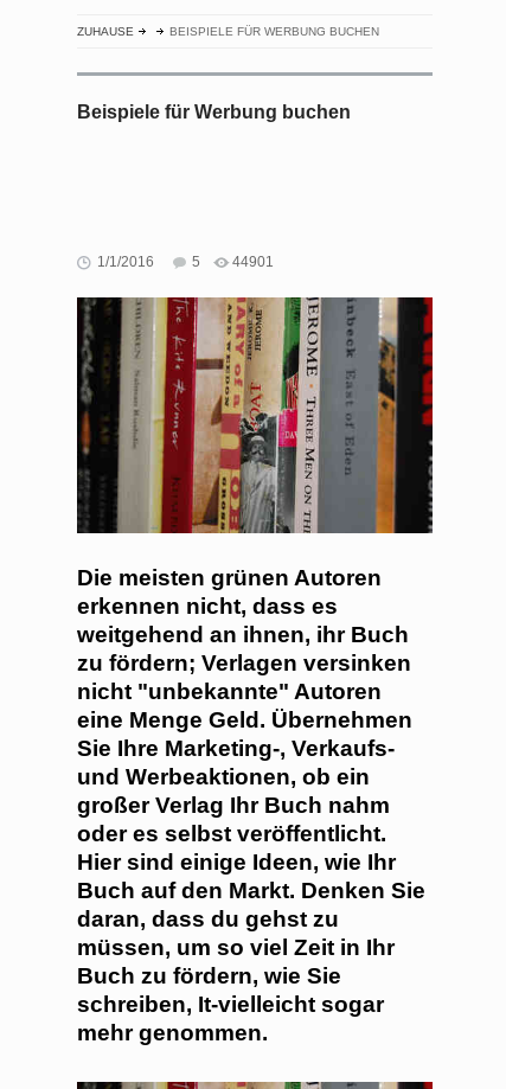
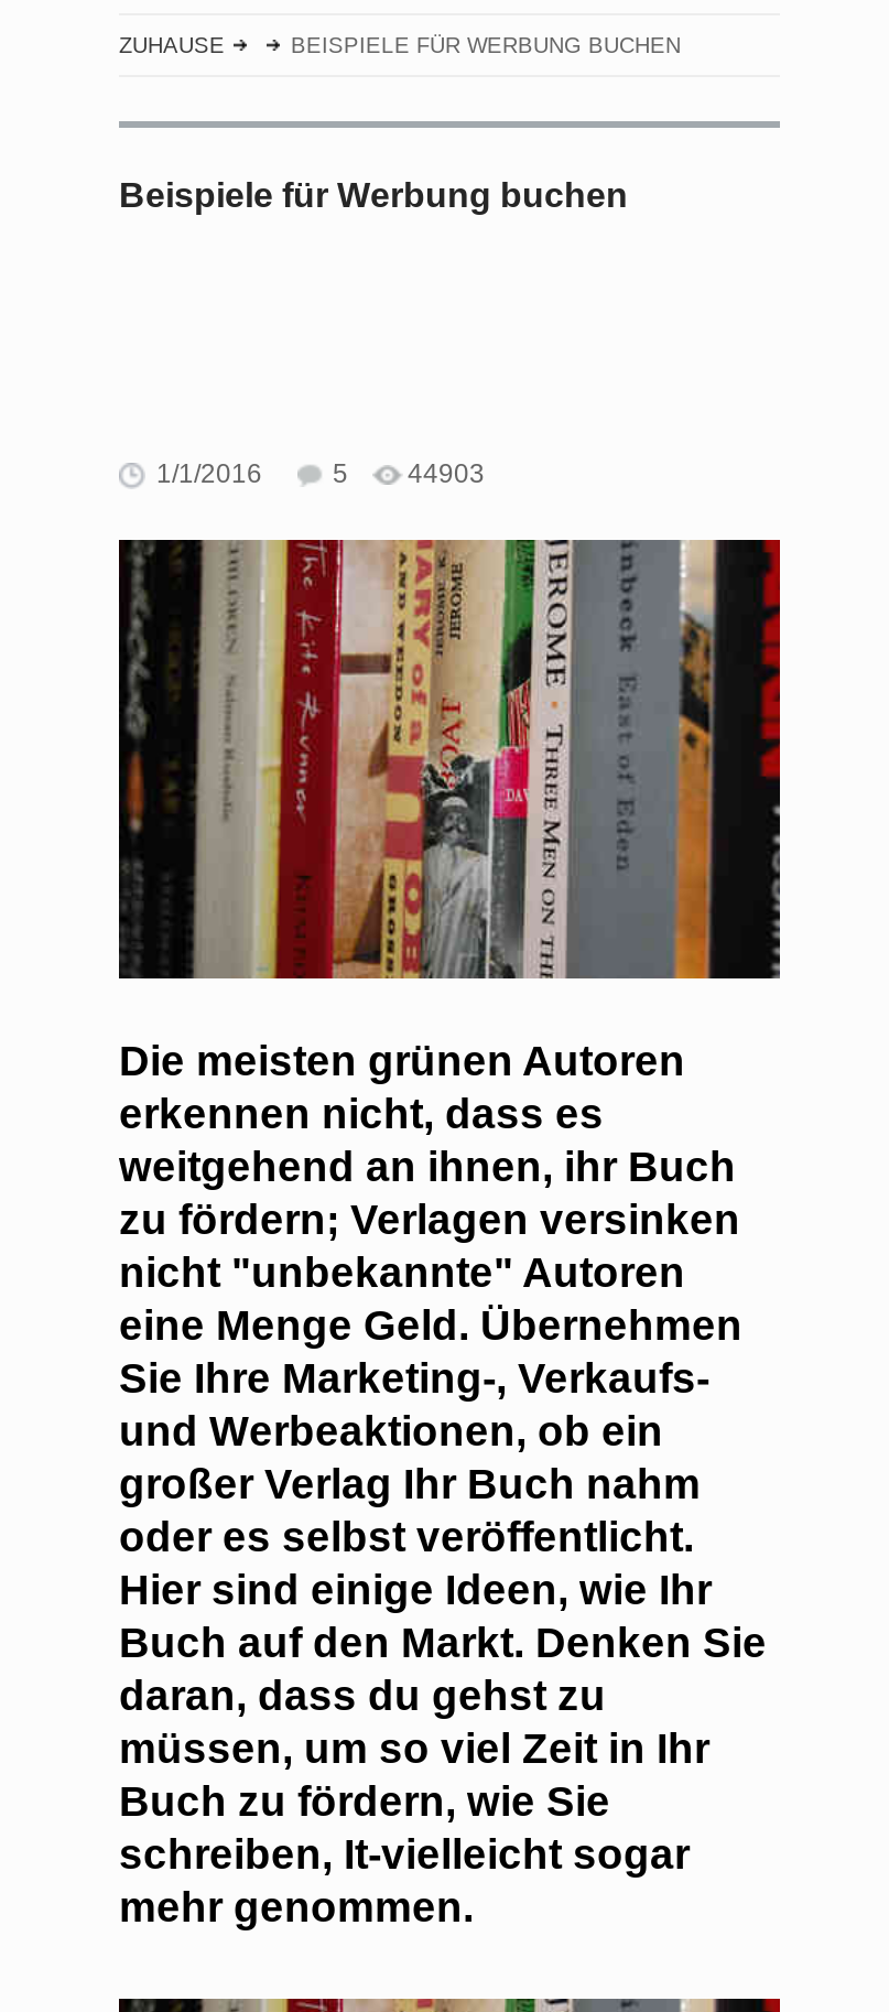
[192,254,274,270] 5 44901 -> [333,458,485,489] 5 44903

